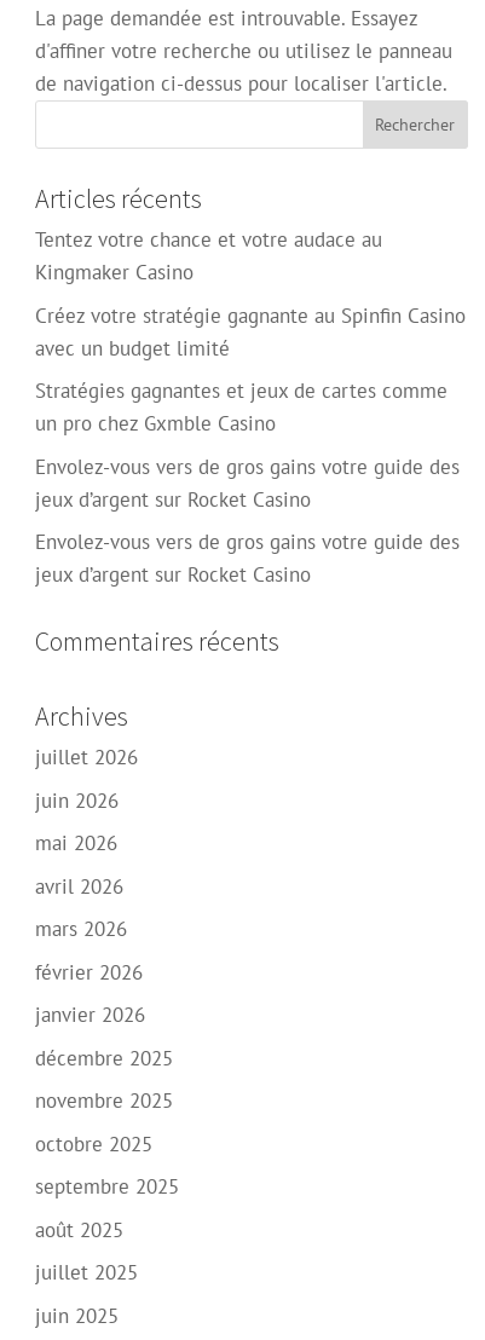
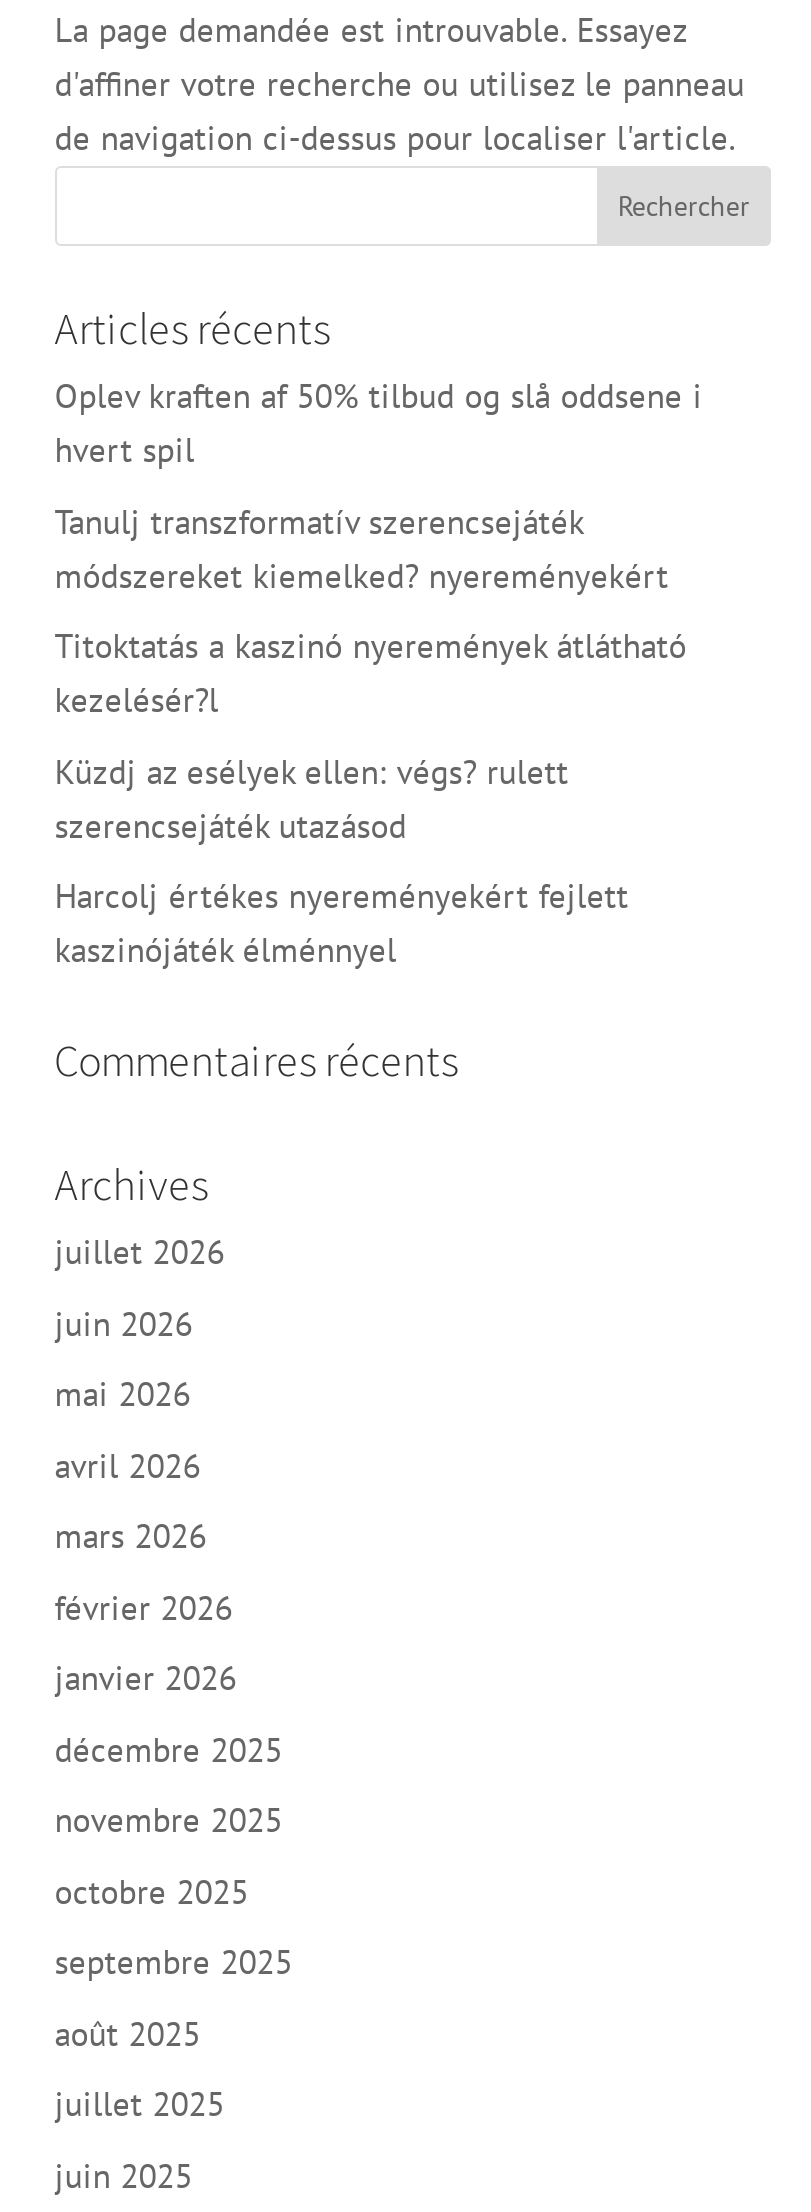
[35,226,382,285] Tentez votre chance et votre audace au | Kingmaker Casino -> [55,374,703,472] Oplev kraften af 50% tilbud og slå oddsene i | hvert spil
[35,302,465,361] Créez votre stratégie gagnante au Spinfin Casino | avec un budget limité -> [55,499,669,597] Tanulj transzformatív szerencsejáték | módszereket kiemelked? nyereményekért
[35,377,447,437] Stratégies gagnantes et jeux de cartes comme | un pro chez Gxmble Casino -> [55,624,687,722] Titoktatás a kaszinó nyeremények átlátható | kezelésér?l
[35,453,459,512] Envolez-vous vers de gros gains votre guide des | jeux d’argent sur Rocket Casino -> [55,749,569,847] Küzdj az esélyek ellen: végs? rulett | szerencsejáték utazásod
[35,529,459,588] Envolez-vous vers de gros gains votre guide des | jeux d’argent sur Rocket Casino -> [55,874,629,972] Harcolj értékes nyereményekért fejlett | kaszinójáték élménnyel

